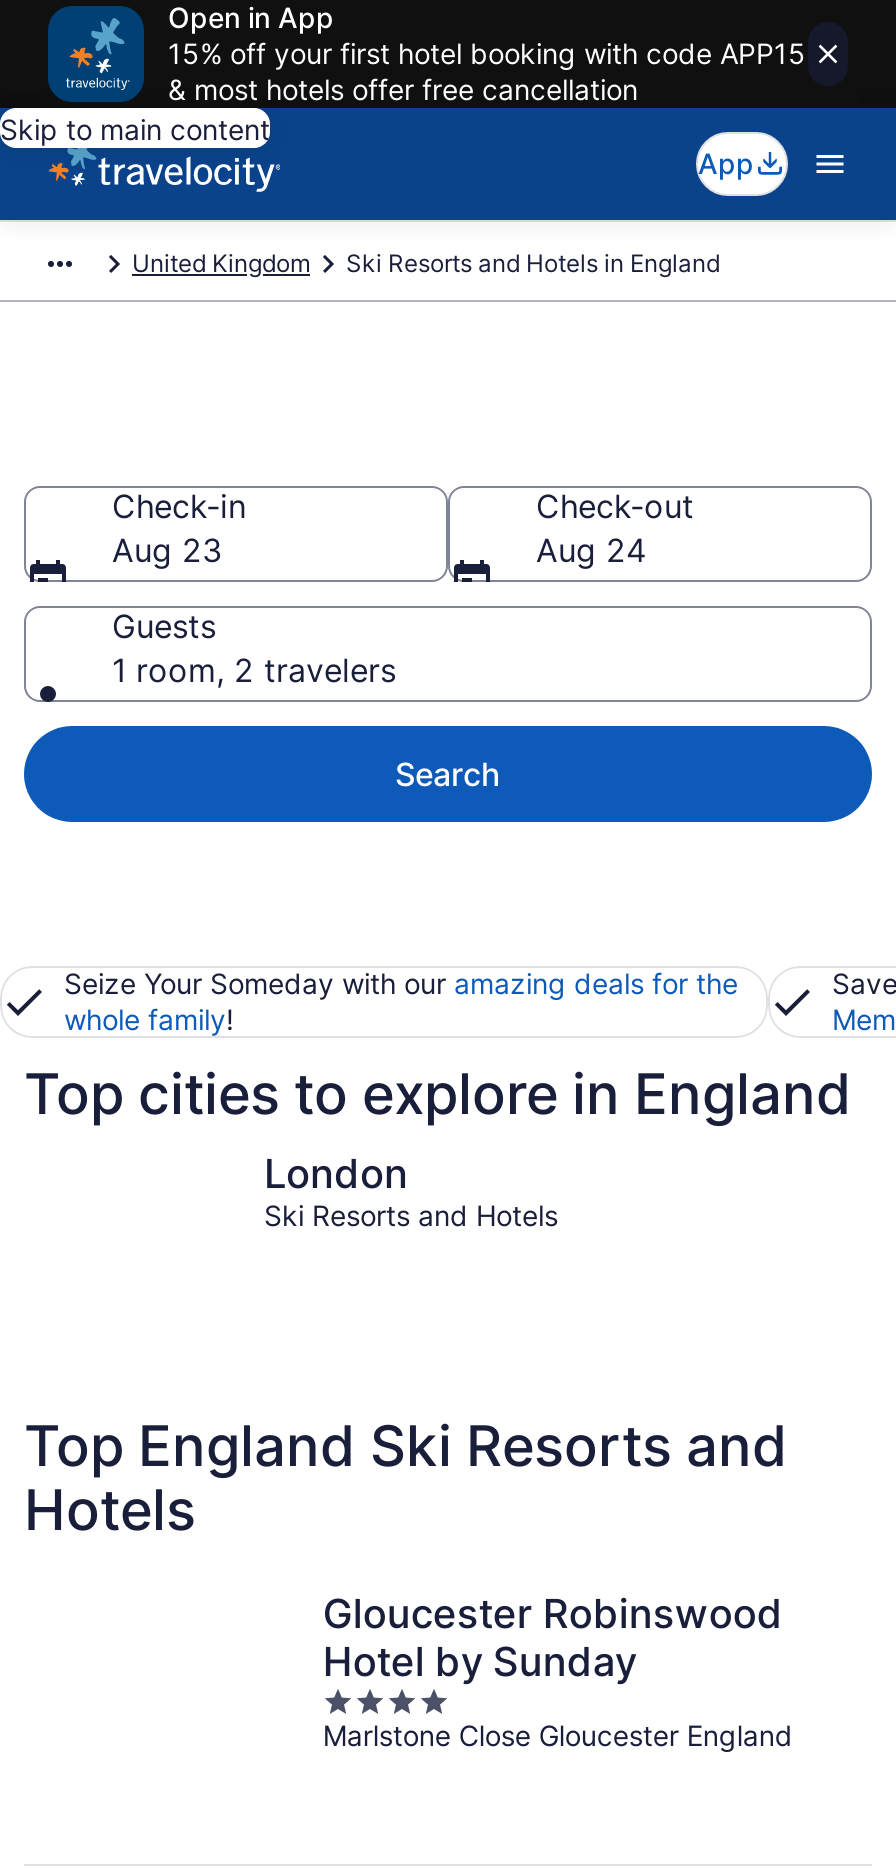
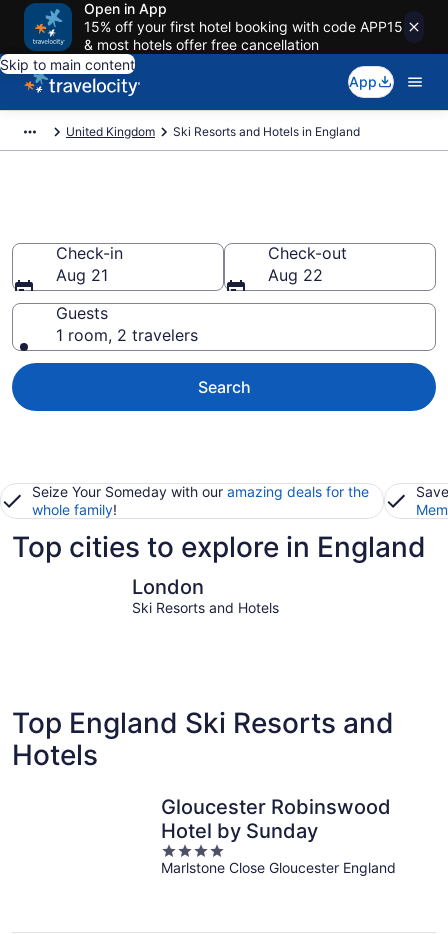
[112,530,222,570] Aug 23 -> [56,265,108,285] Aug 21
[536,530,646,570] Aug 24 -> [268,265,323,285] Aug 22

